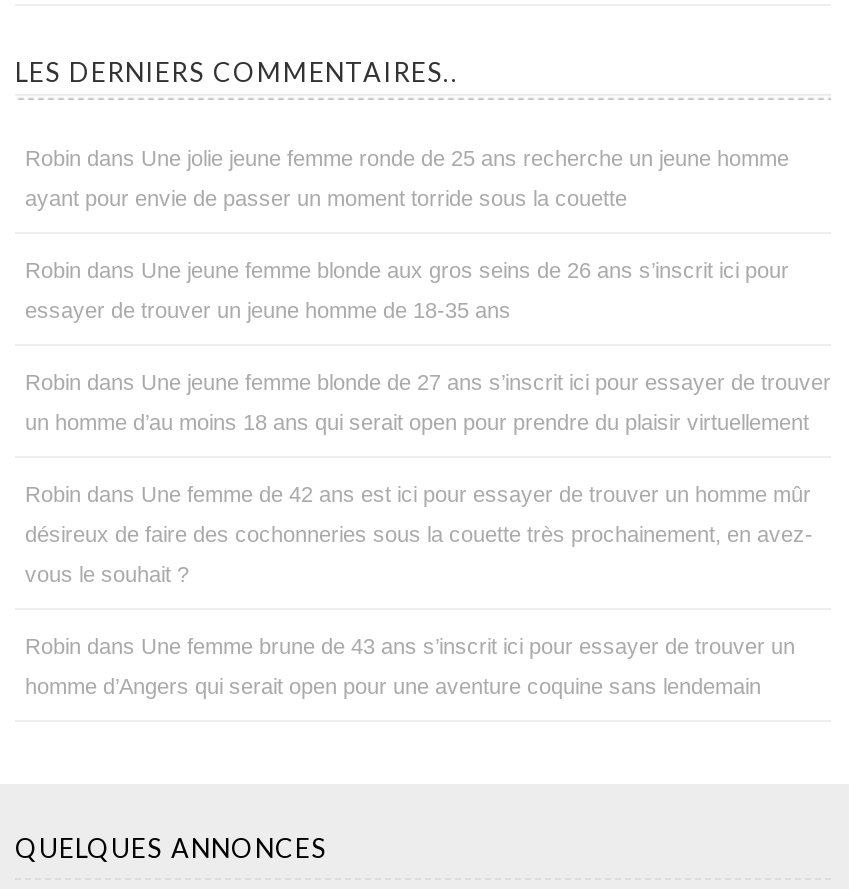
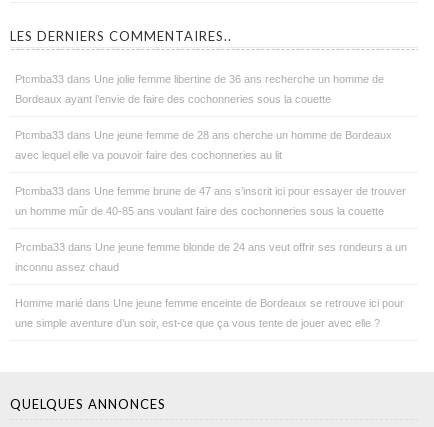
[25,145,831,697] Robin dans Une jolie jeune femme ronde de 25 ans recherche un jeune homme | ayant pour envie de passer un moment torride sous la couette | Robin dans Une jeune femme blonde aux gros seins de 26 ans s’inscrit ici pour | essayer de trouver un jeune homme de 18-35 ans | Robin dans Une jeune femme blonde de 27 ans s’inscrit ici pour essayer de trouver | un homme d’au moins 18 ans qui serait open pour prendre du plaisir virtuellement | Robin dans Une femme de 42 ans est ici pour essayer de trouver un homme mûr | désireux de faire des cochonneries sous la couette très prochainement, en avez- | vous le souhait ? | Robin dans Une femme brune de 43 ans s’inscrit ici pour essayer de trouver un | homme d’Angers qui serait open pour une aventure coquine sans lendemain -> [15,73,407,329] Ptcmba33 dans Une jolie femme libertine de 36 ans recherche un homme de | Bordeaux ayant l’envie de faire des cochonneries sous la couette | Ptcmba33 dans Une jeune femme de 28 ans cherche un homme de Bordeaux | avec lequel elle va pouvoir faire des cochonneries au lit | Ptcmba33 dans Une femme brune de 47 ans s’inscrit ici pour essayer de trouver | un homme mûr de 40-85 ans voulant faire des cochonneries sous la couette | Prcmba33 dans Une jeune femme blonde de 24 ans veut offrir ses rondeurs a un | inconnu assez chaud | Homme marié dans Une jeune femme enceinte de Bordeaux se retrouve ici pour | une simple aventure d’un soir, est-ce que ça vous tente de jouer avec elle ?

